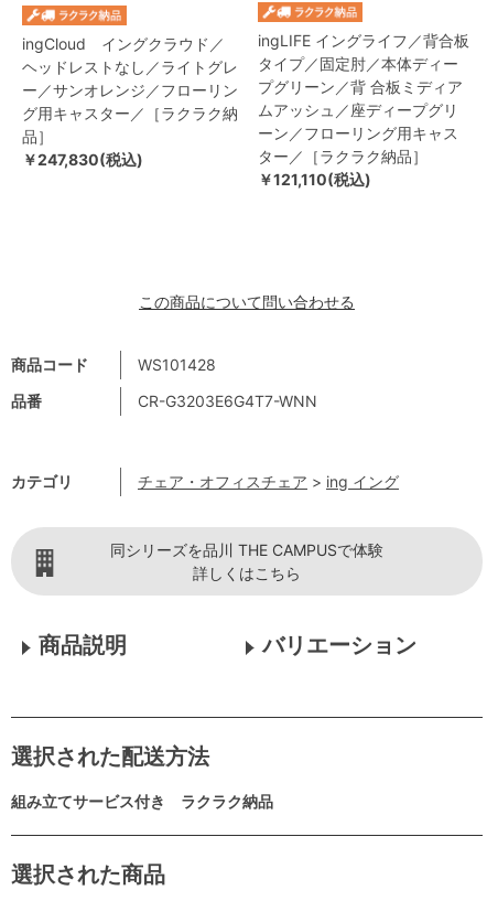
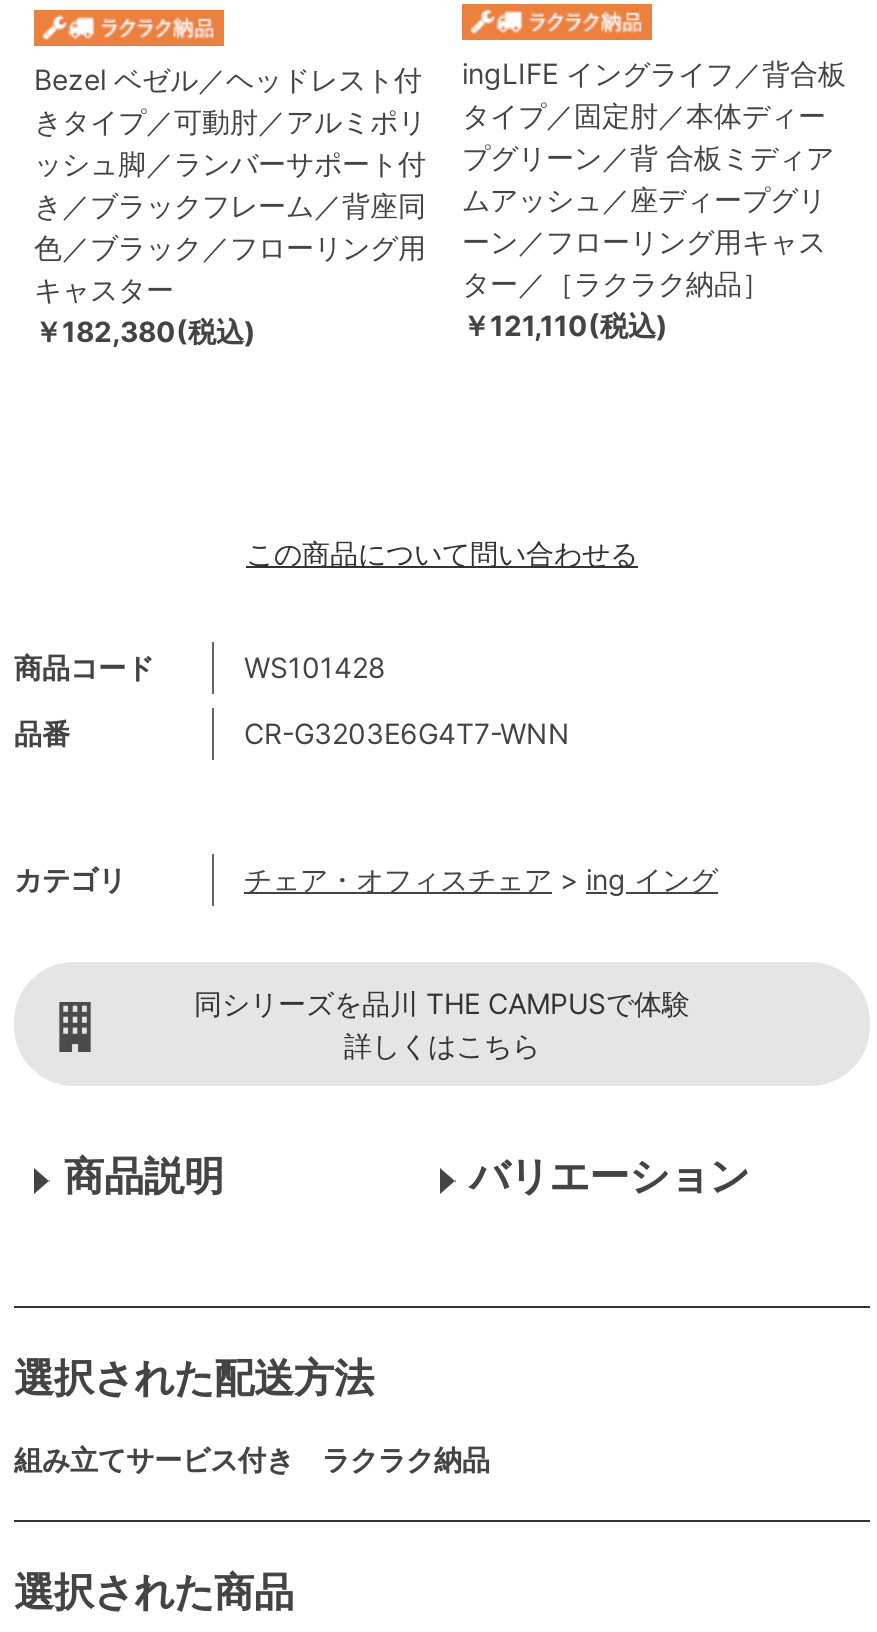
[22,35,238,169] ingCloud イングクラウド／ | ヘッドレストなし／ライトグレ | ー／サンオレンジ／フローリン | グ用キャスター／［ラクラク納 | 品］ | ￥247,830(税込) -> [34,63,426,349] Bezel ベゼル／ヘッドレスト付 | きタイプ／可動肘／アルミポリ | ッシュ脚／ランバーサポート付 | き／ブラックフレーム／背座同 | 色／ブラック／フローリング用 | キャスター | ￥182,380(税込)

